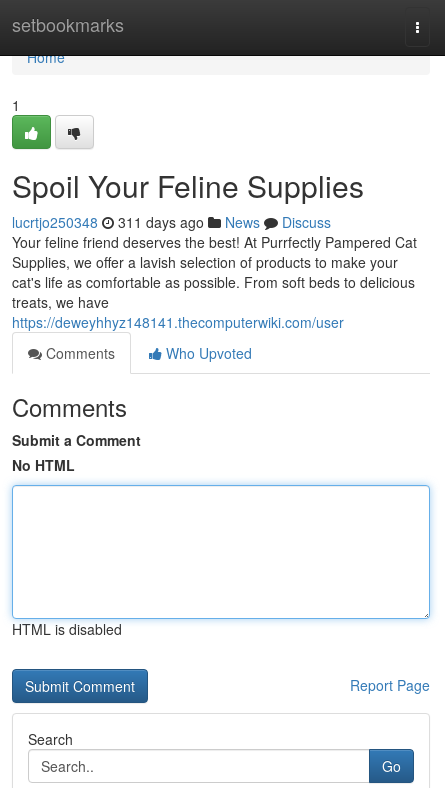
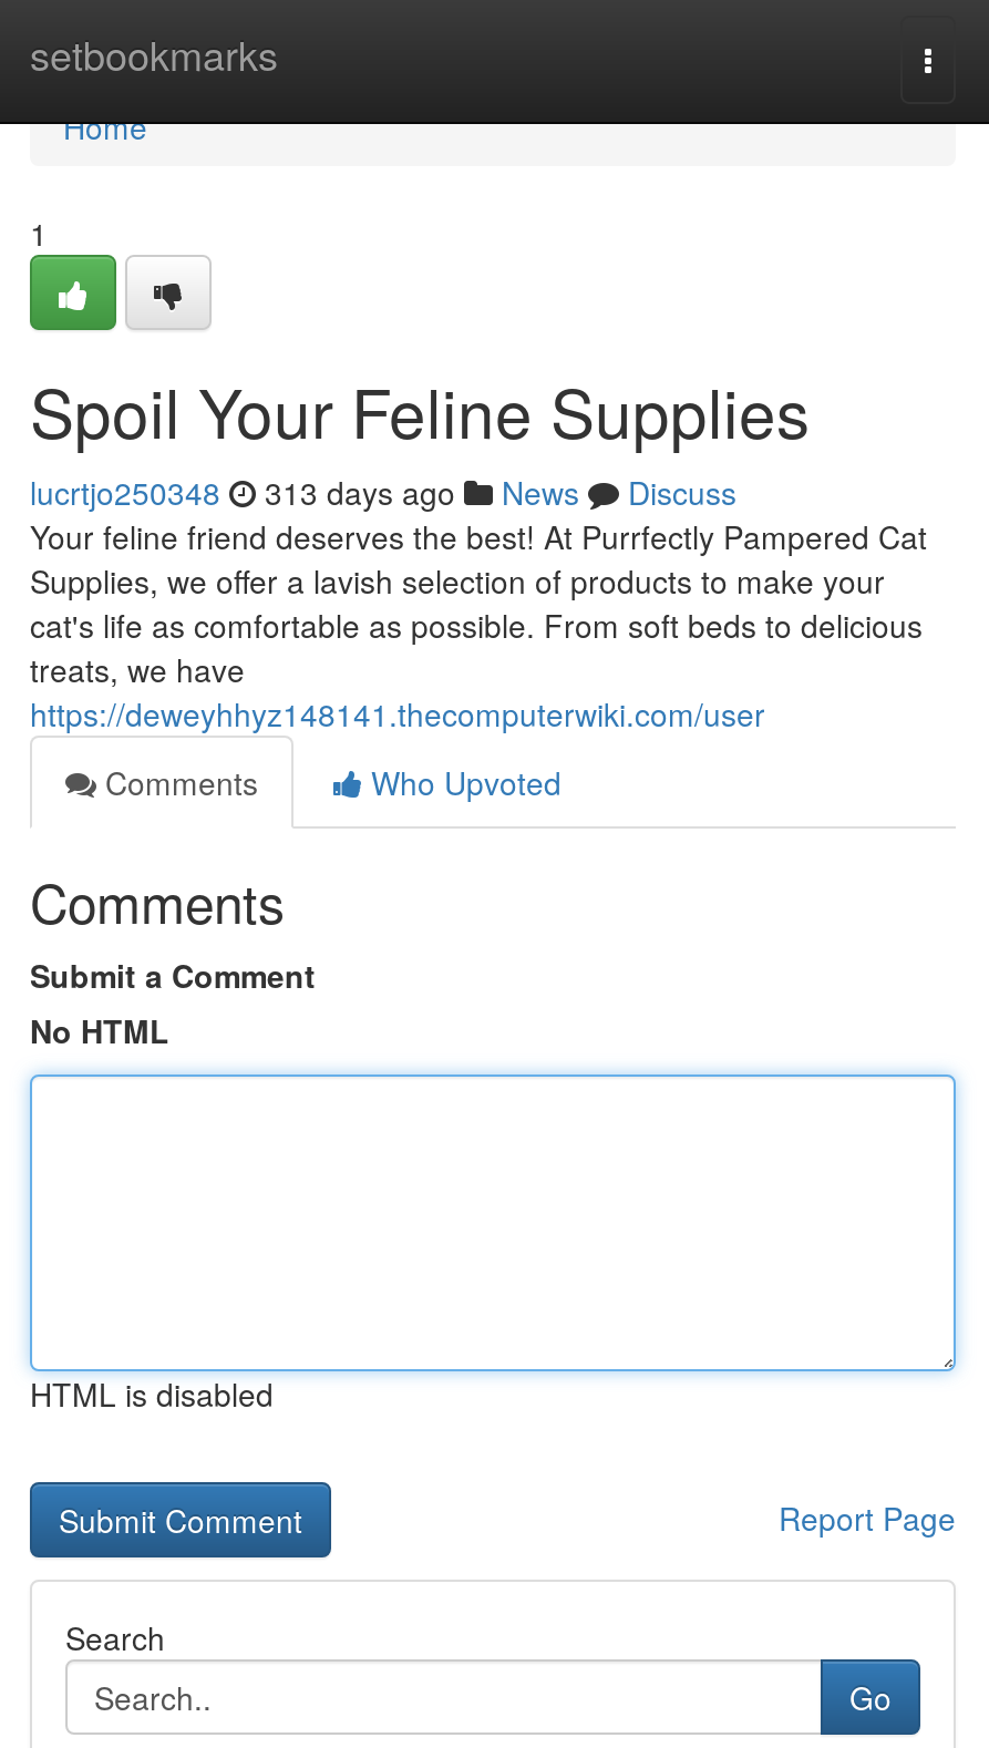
[12,212,331,232] lucrtjo250348 311 days ago News Discuss -> [30,470,736,514] lucrtjo250348 313 days ago News Discuss

